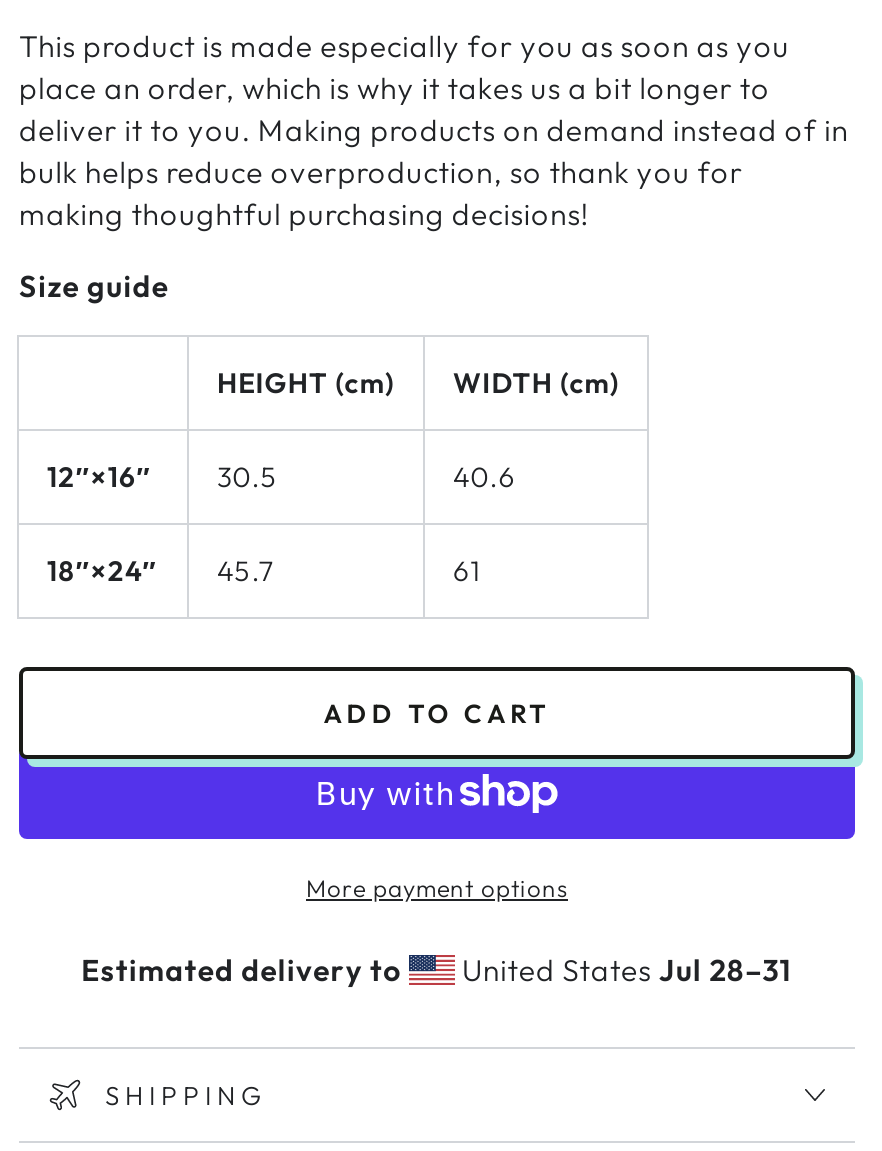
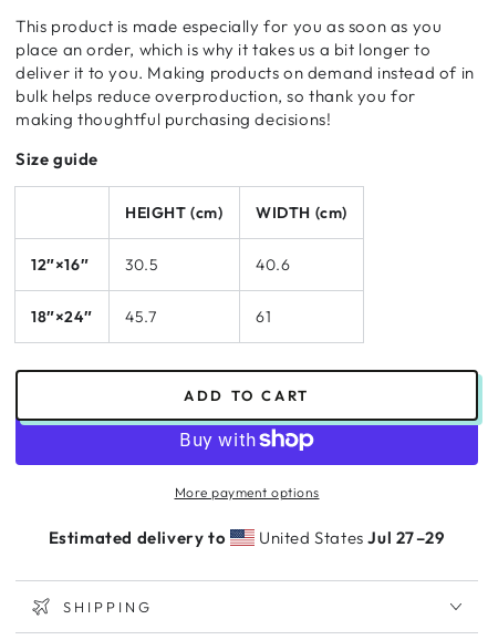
[455,951,793,989] United States Jul 28–31 -> [255,527,445,548] United States Jul 27–29

